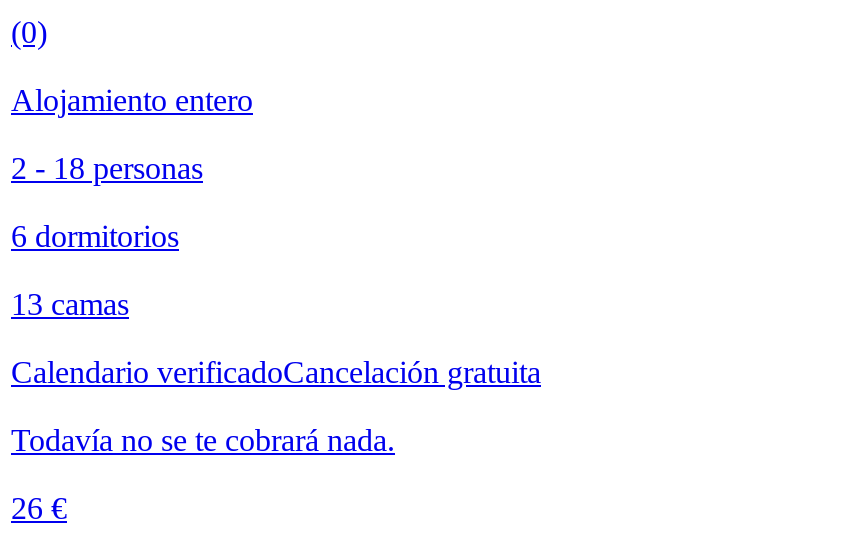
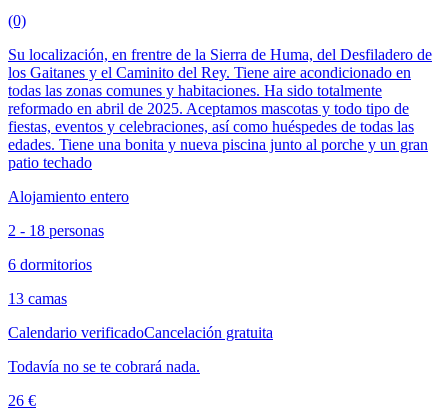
none -> [8,46,432,171] Su localización, en frentre de la Sierra de Huma, del Desfiladero de | los Gaitanes y el Caminito del Rey. Tiene aire acondicionado en | todas las zonas comunes y habitaciones. Ha sido totalmente | reformado en abril de 2025. Aceptamos mascotas y todo tipo de | fiestas, eventos y celebraciones, así como huéspedes de todas las | edades. Tiene una bonita y nueva piscina junto al porche y un gran | patio techado

